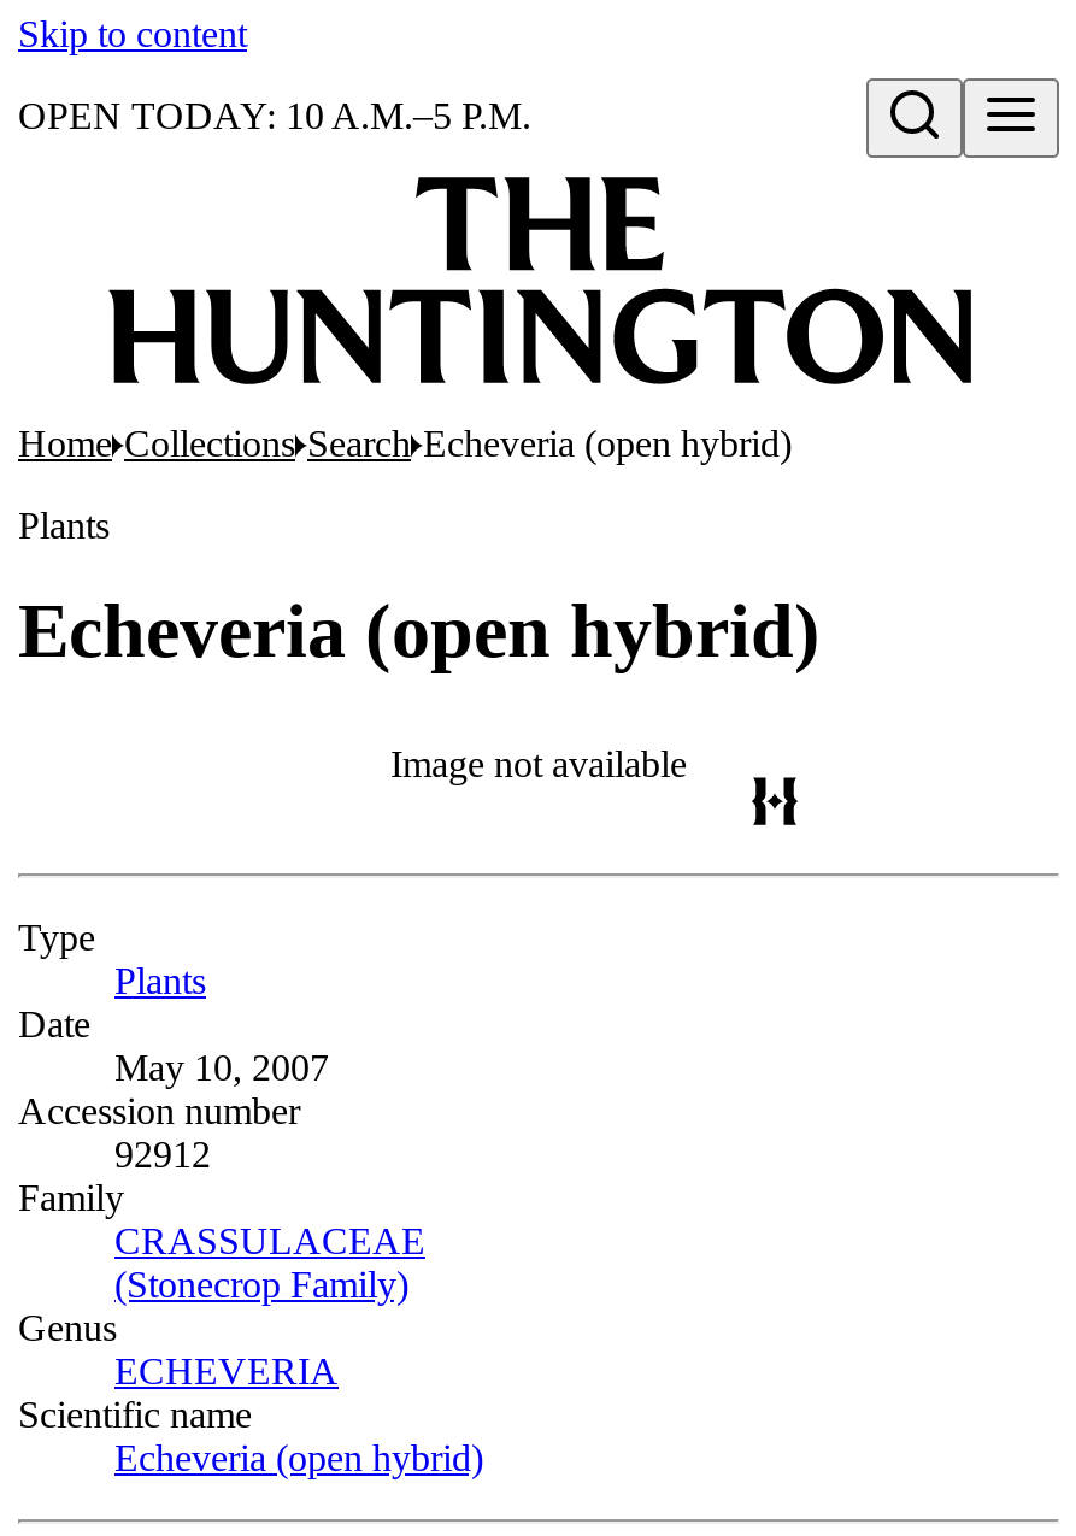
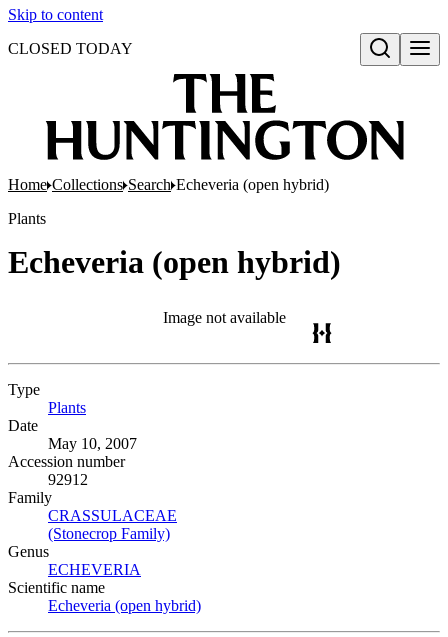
[18,95,531,136] OPEN TODAY: 10 A.M.–5 P.M. -> [8,40,133,57] CLOSED TODAY

